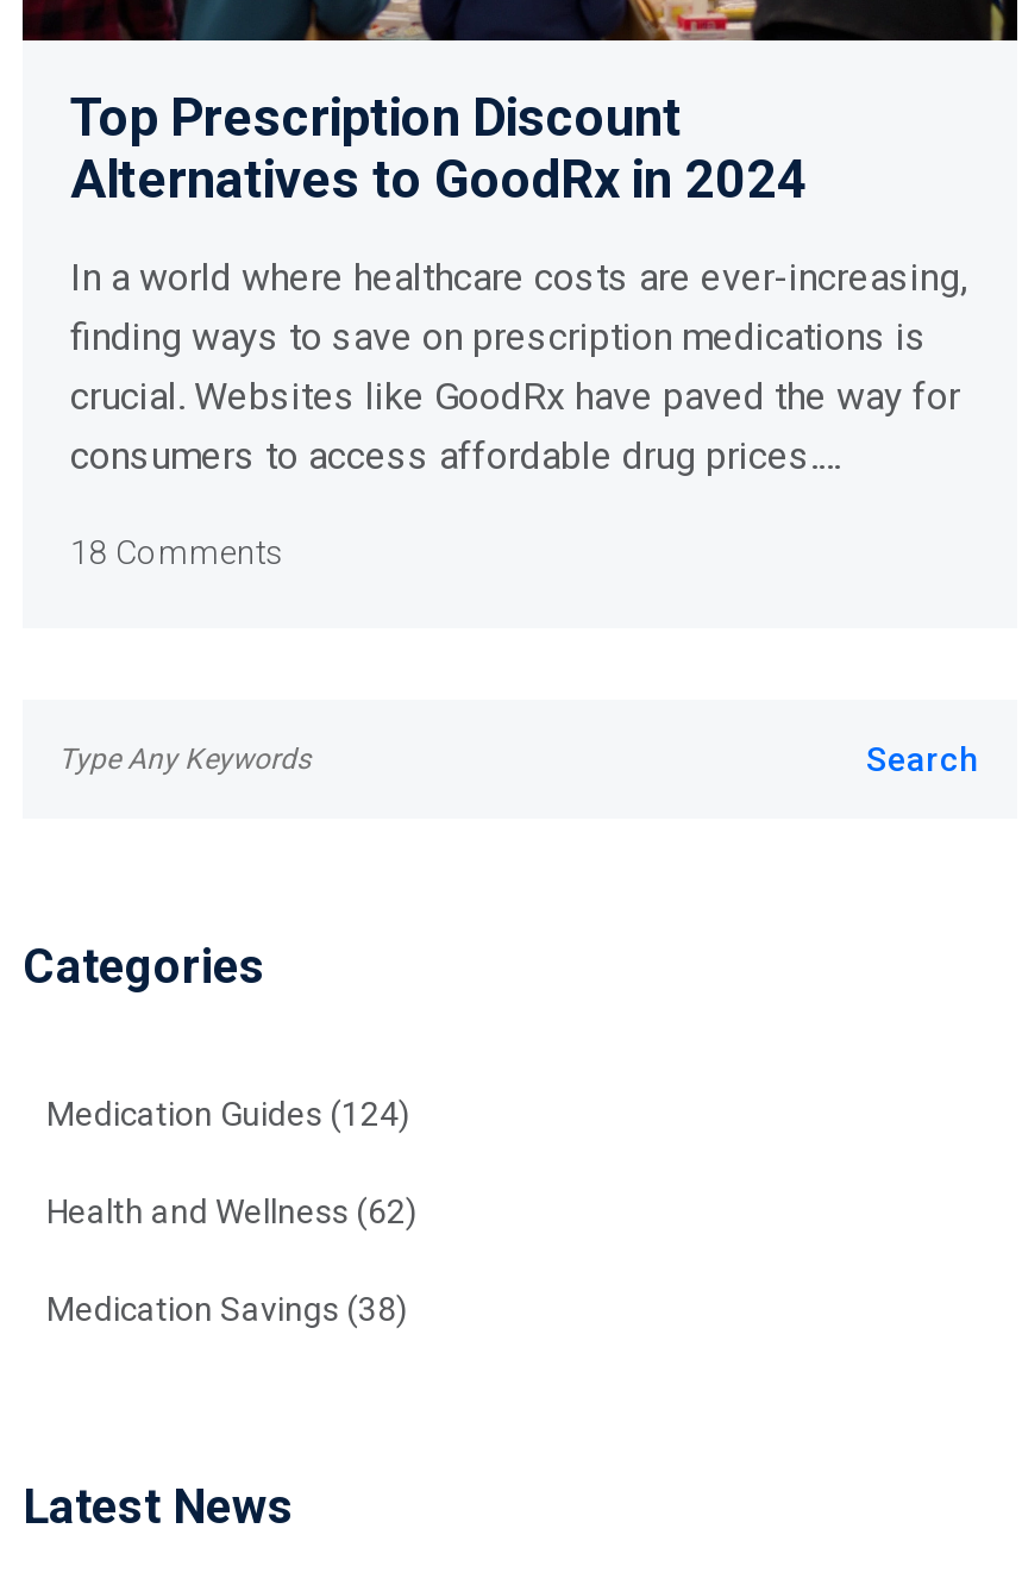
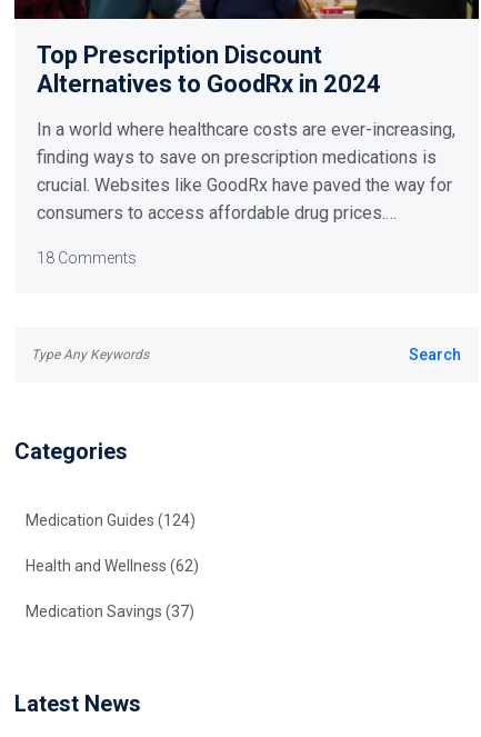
[46,1290,408,1328] Medication Savings (38) -> [26,603,194,620] Medication Savings (37)

